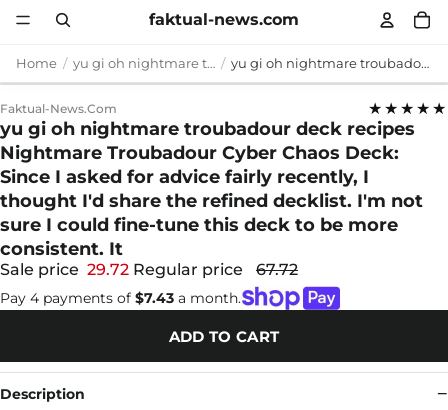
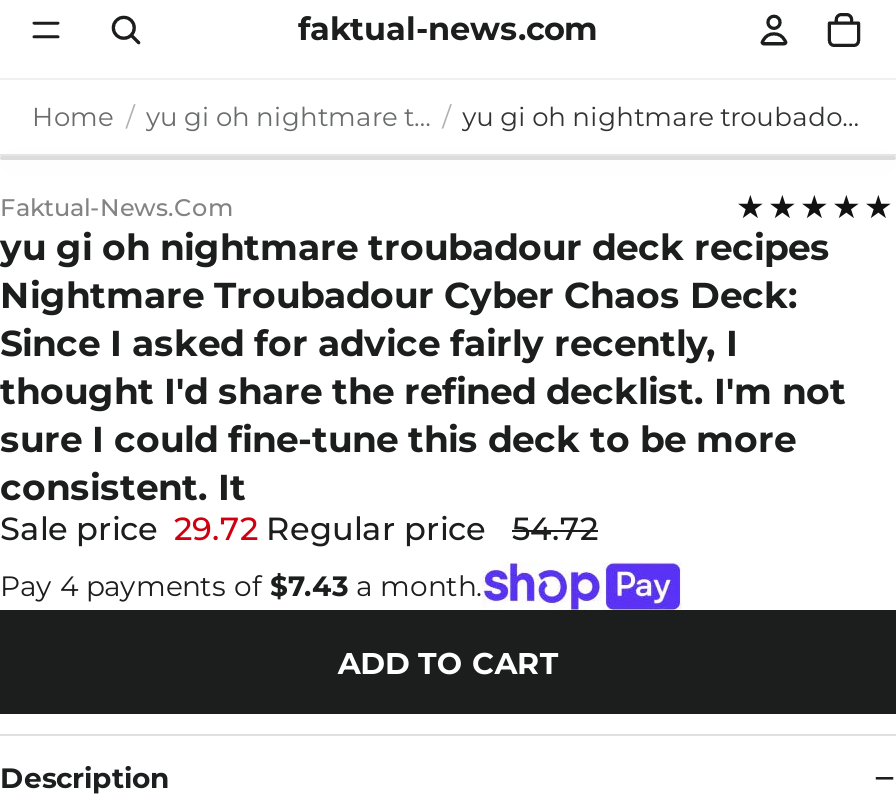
[0,260,298,279] Sale price 29.72 Regular price 67.72 -> [0,510,598,548] Sale price 29.72 Regular price 54.72

